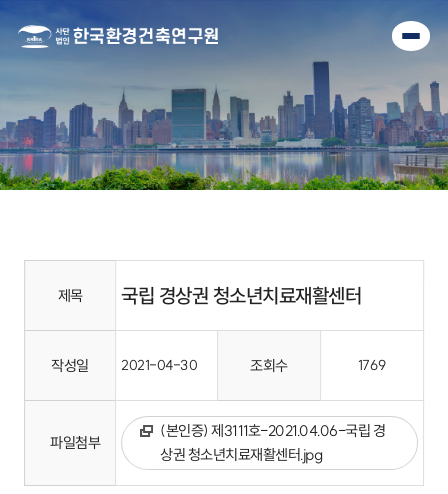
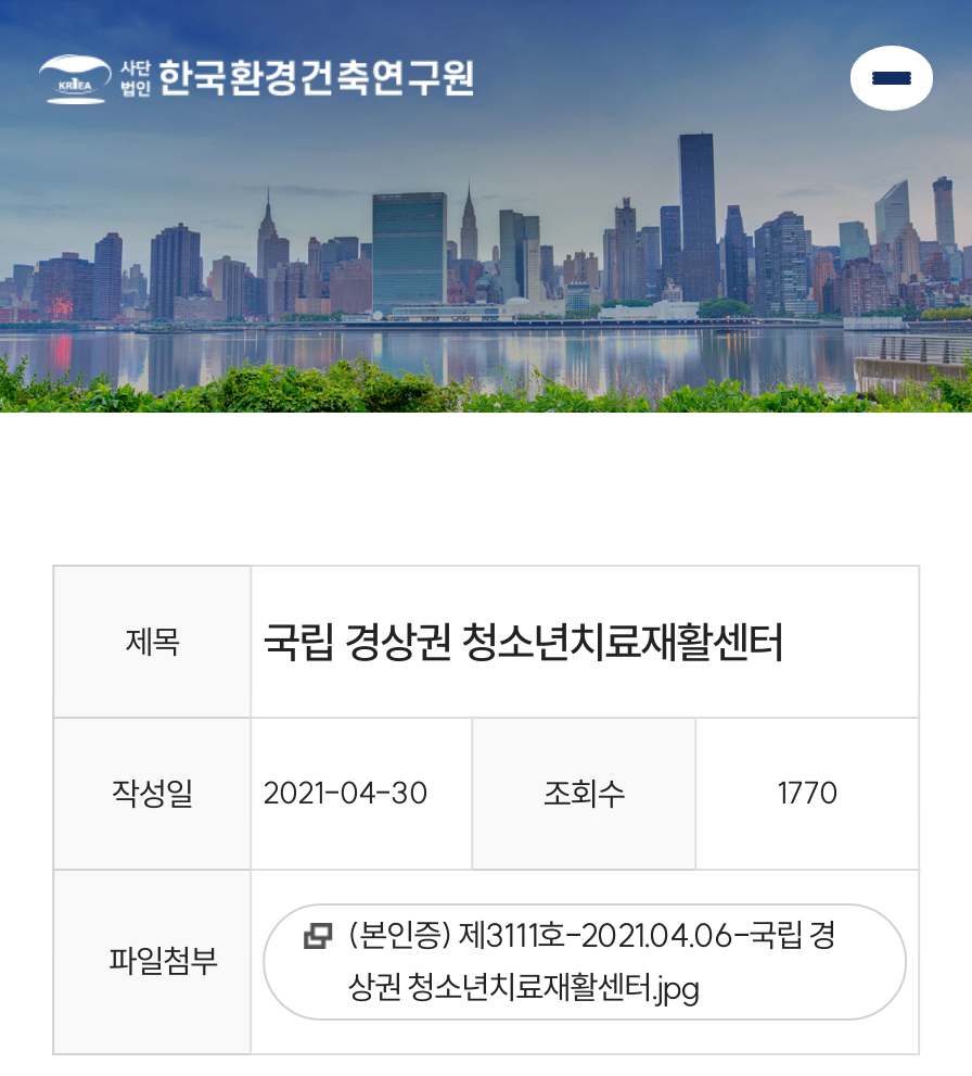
[358,356,387,374] 1769 -> [777,773,838,812] 1770

